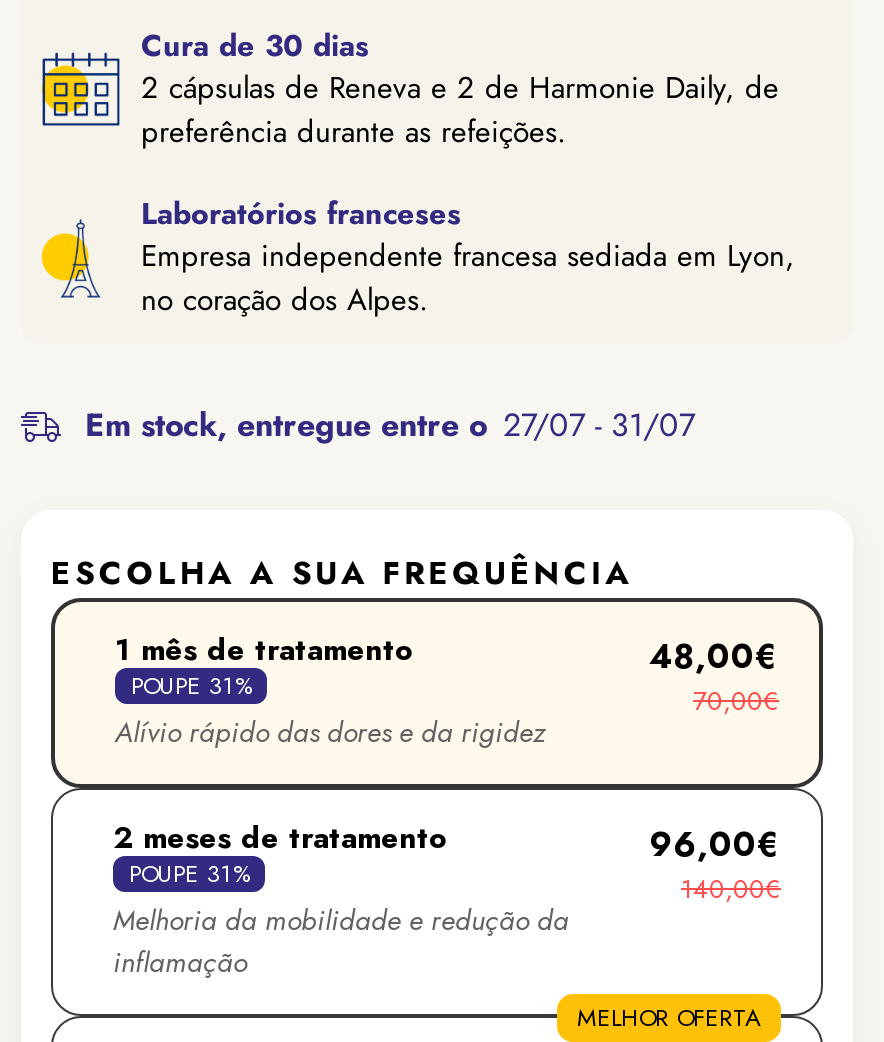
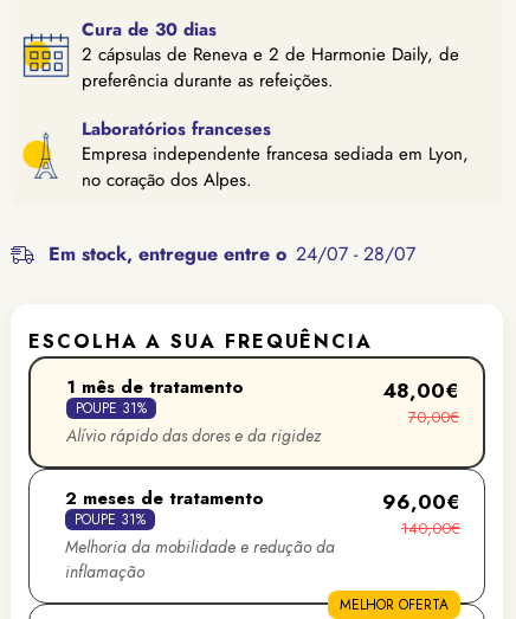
[85,402,695,448] Em stock, entregue entre o 27/07 - 31/07 -> [49,240,415,268] Em stock, entregue entre o 24/07 - 28/07

